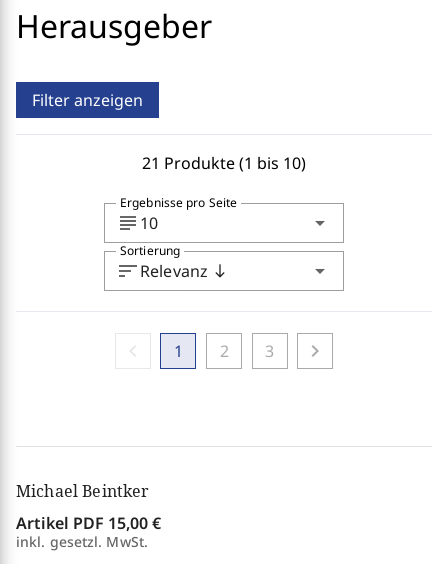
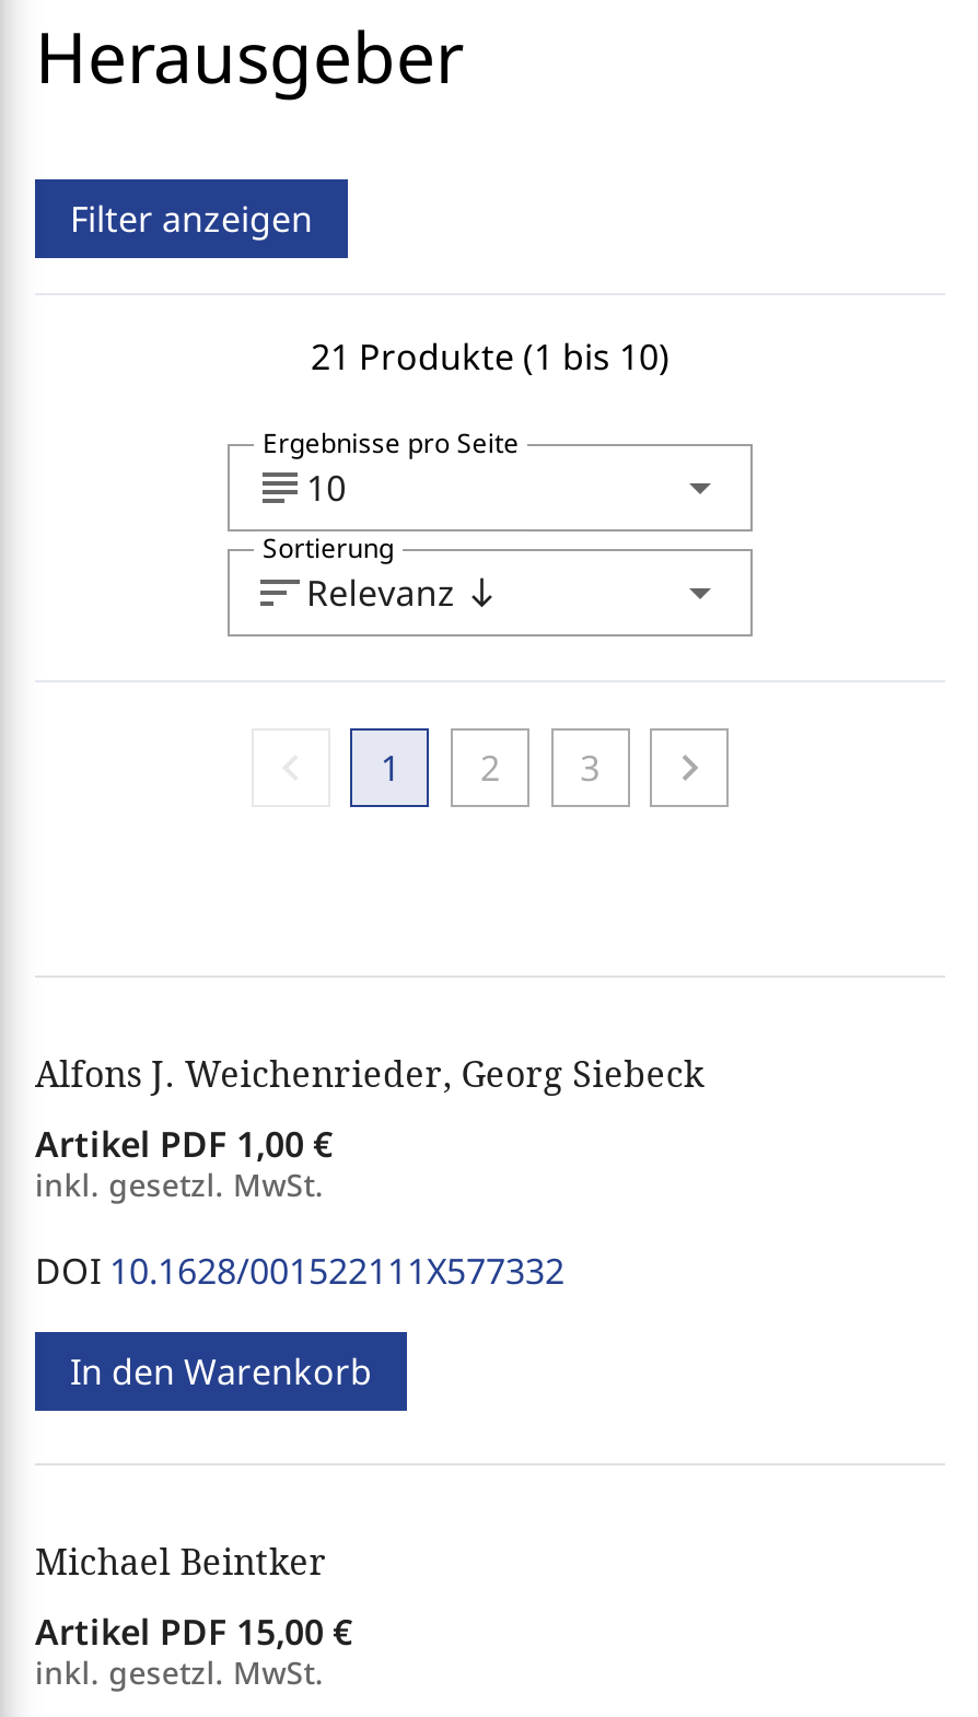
none -> [35,1049,704,1395] Alfons J. Weichenrieder, Georg Siebeck | Artikel PDF 1,00 € | inkl. gesetzl. MwSt. | DOI 10.1628/001522111X577332 | In den Warenkorb

